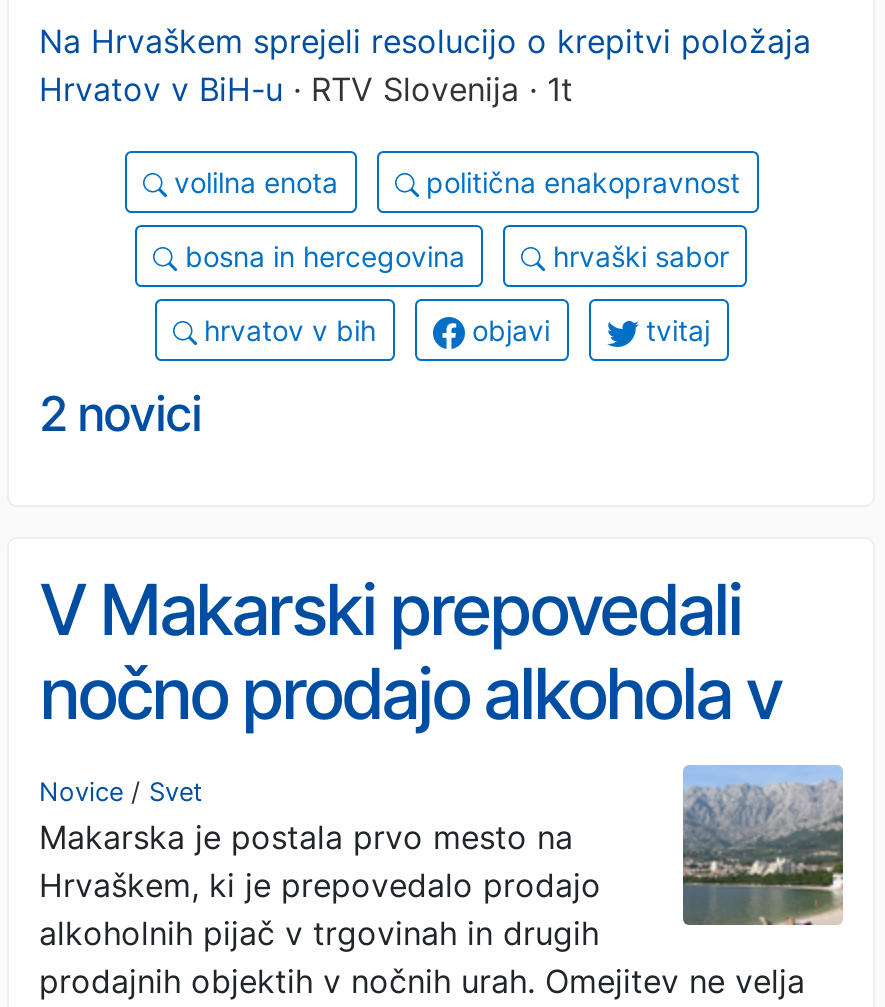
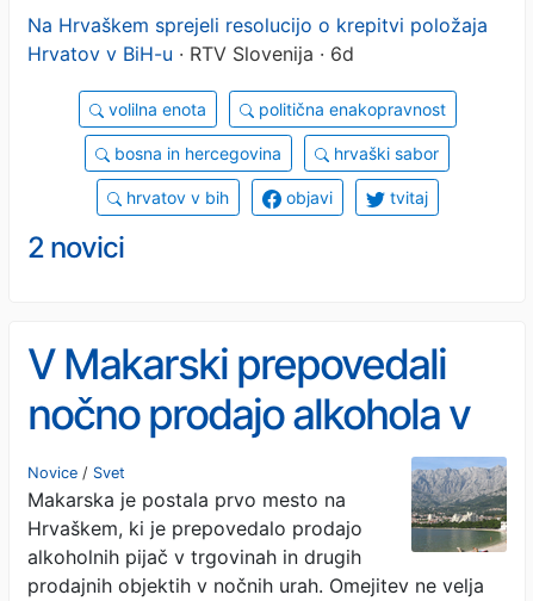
[39,68,573,108] Hrvatov v BiH-u · RTV Slovenija · 1t -> [27,41,354,65] Hrvatov v BiH-u · RTV Slovenija · 6d

